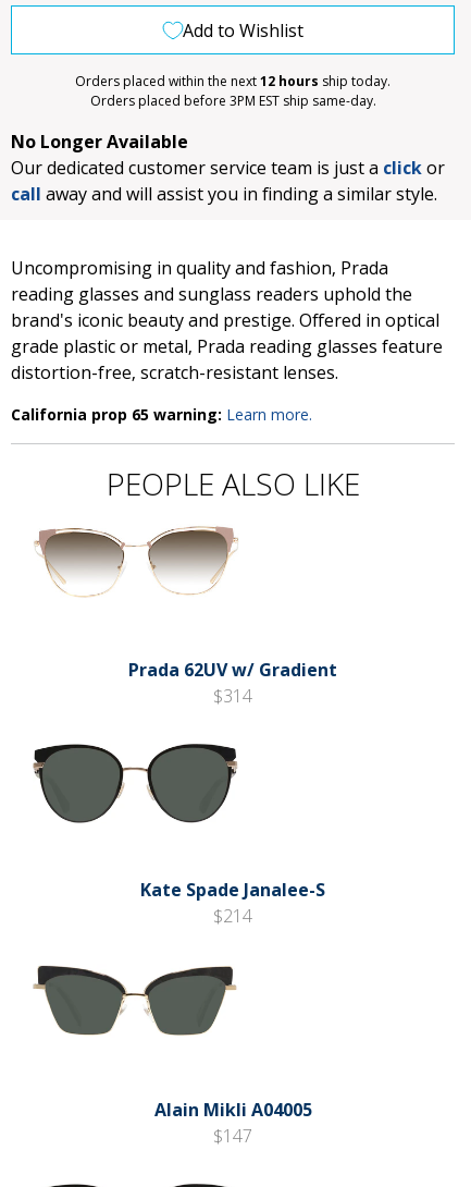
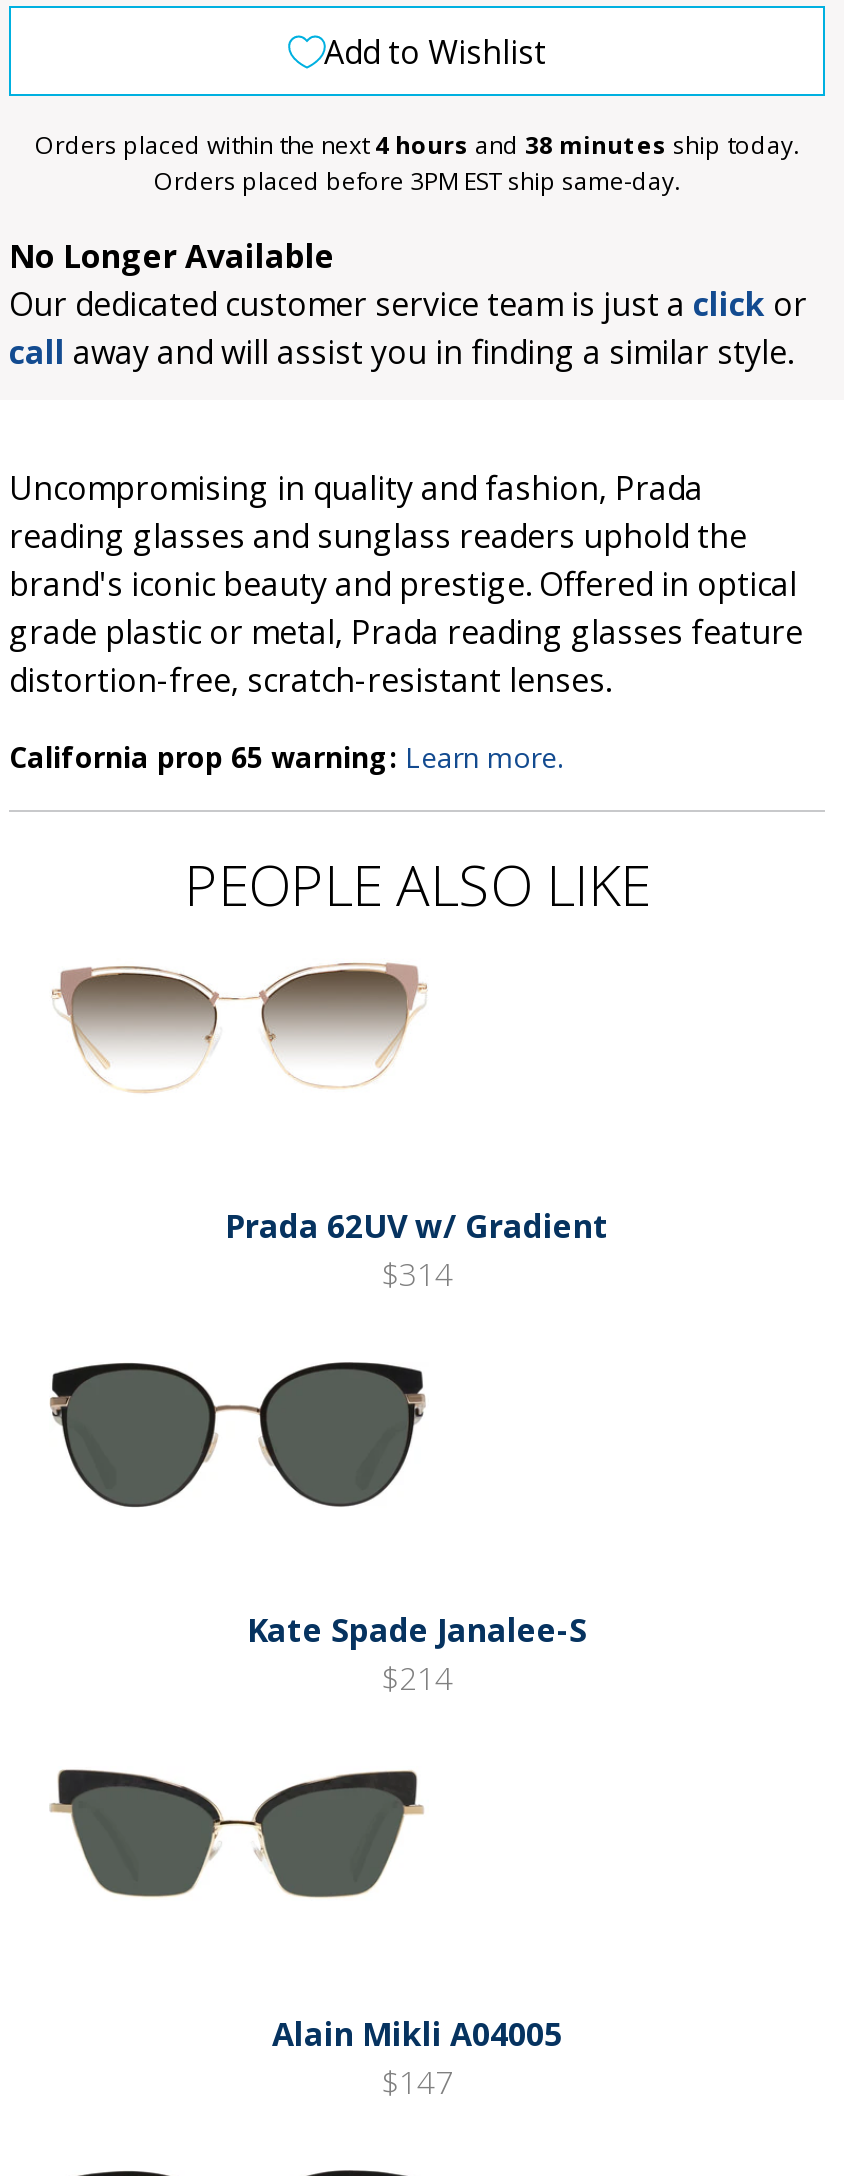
[75,72,391,91] Orders placed within the next 12 hours ship today. -> [35,129,799,163] Orders placed within the next 4 hours and 38 minutes ship today.

